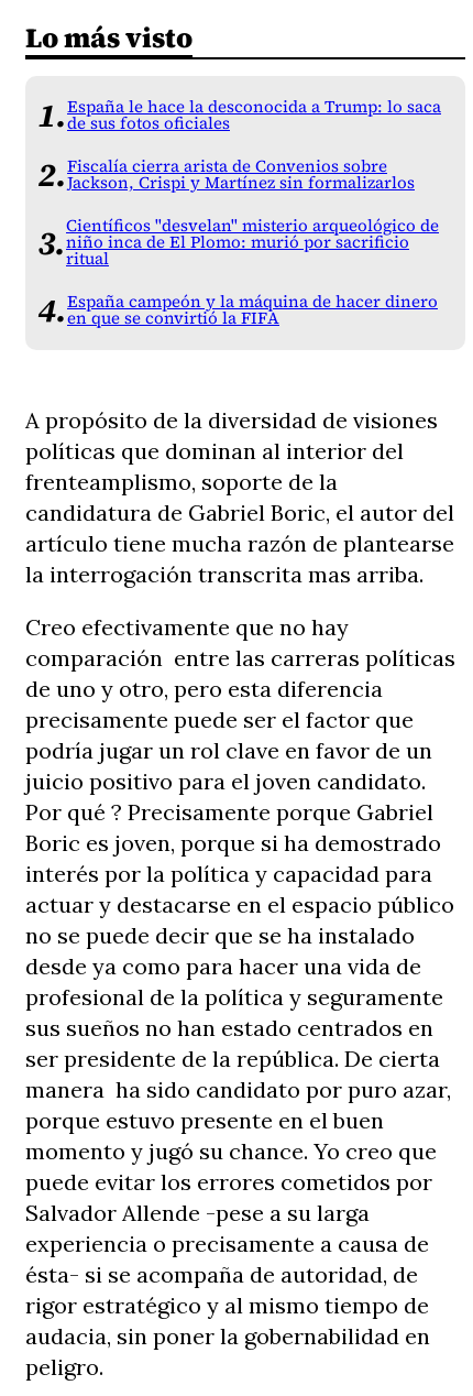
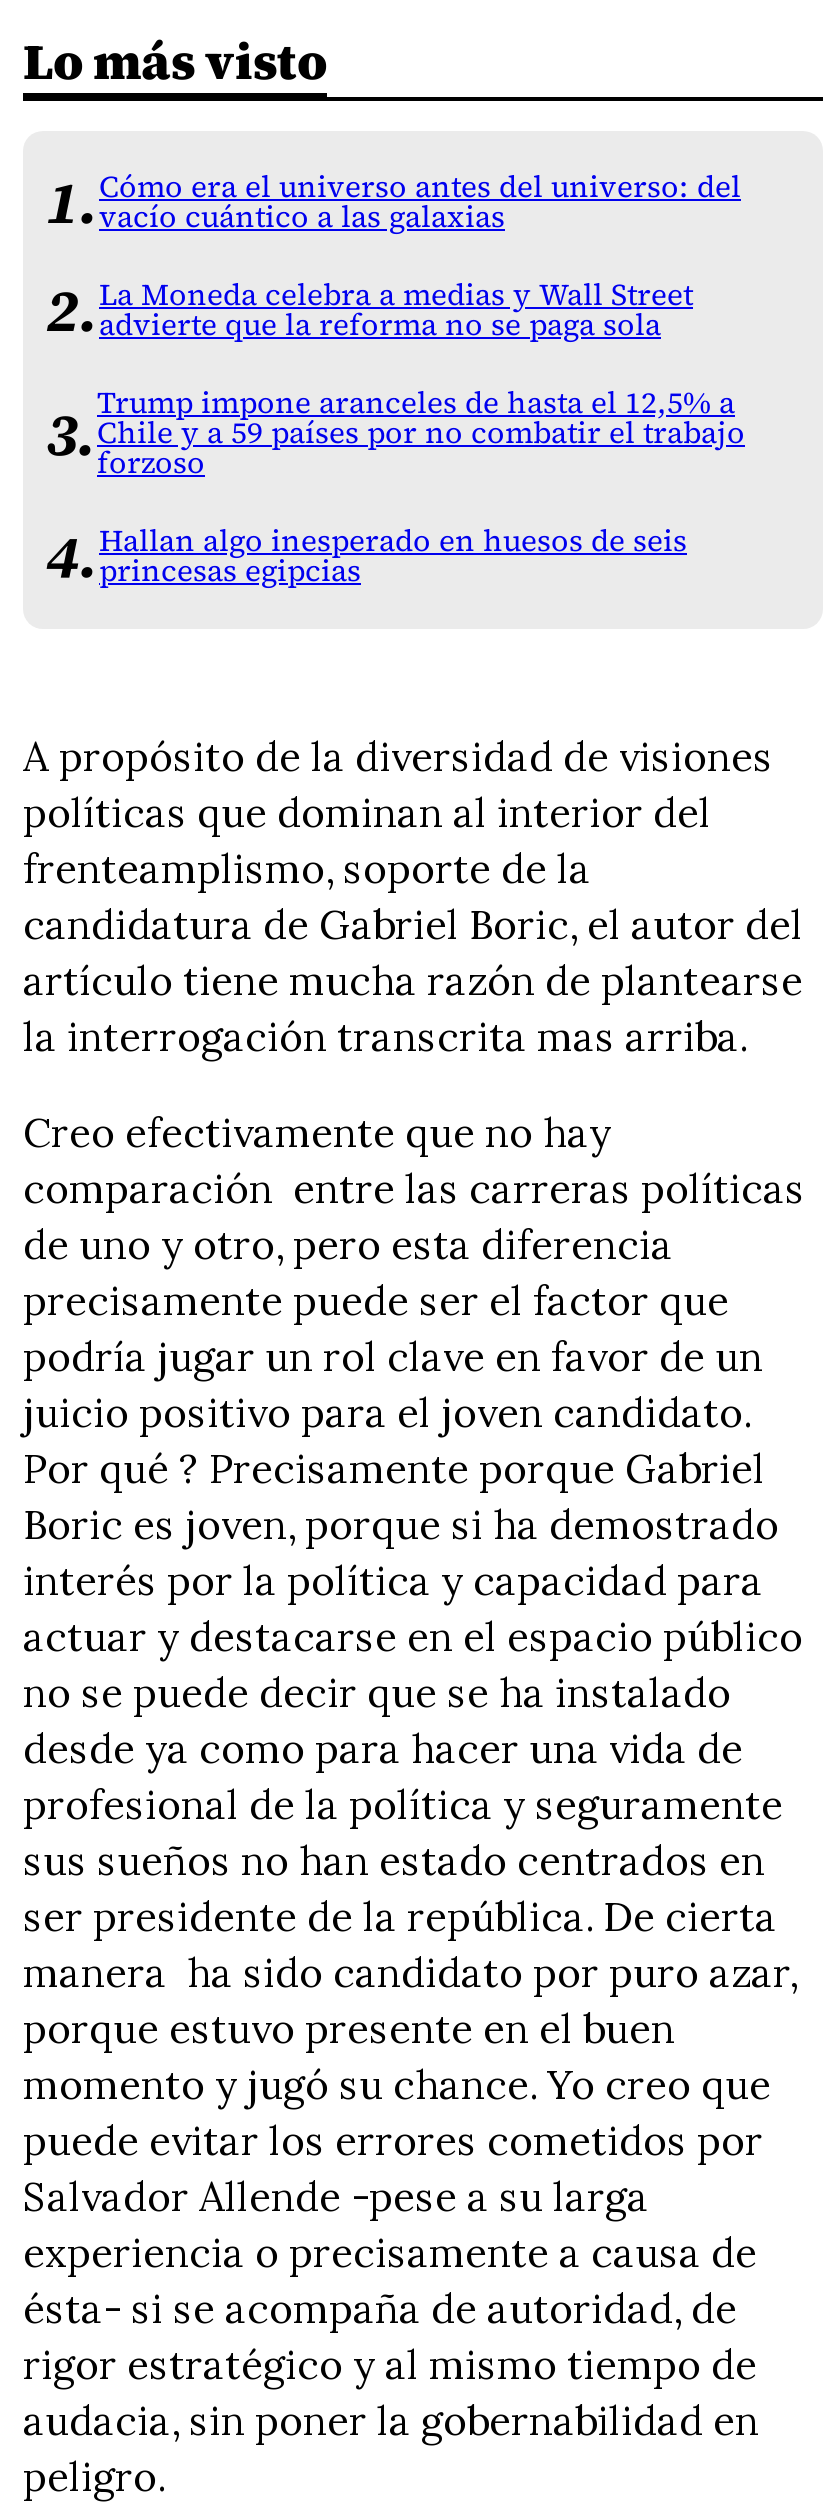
[67,96,441,134] España le hace la desconocida a Trump: lo saca | de sus fotos oficiales -> [99,167,741,237] Cómo era el universo antes del universo: del | vacío cuántico a las galaxias
[67,155,415,194] Fiscalía cierra arista de Convenios sobre | Jackson, Crispi y Martínez sin formalizarlos -> [99,275,693,345] La Moneda celebra a medias y Wall Street | advierte que la reforma no se paga sola
[66,215,439,270] Científicos "desvelan" misterio arqueológico de | niño inca de El Plomo: murió por sacrificio | ritual -> [97,383,745,483] Trump impone aranceles de hasta el 12,5% a | Chile y a 59 países por no combatir el trabajo | forzoso
[67,291,438,329] España campeón y la máquina de hacer dinero | en que se convirtió la FIFA -> [99,521,687,591] Hallan algo inesperado en huesos de seis | princesas egipcias

